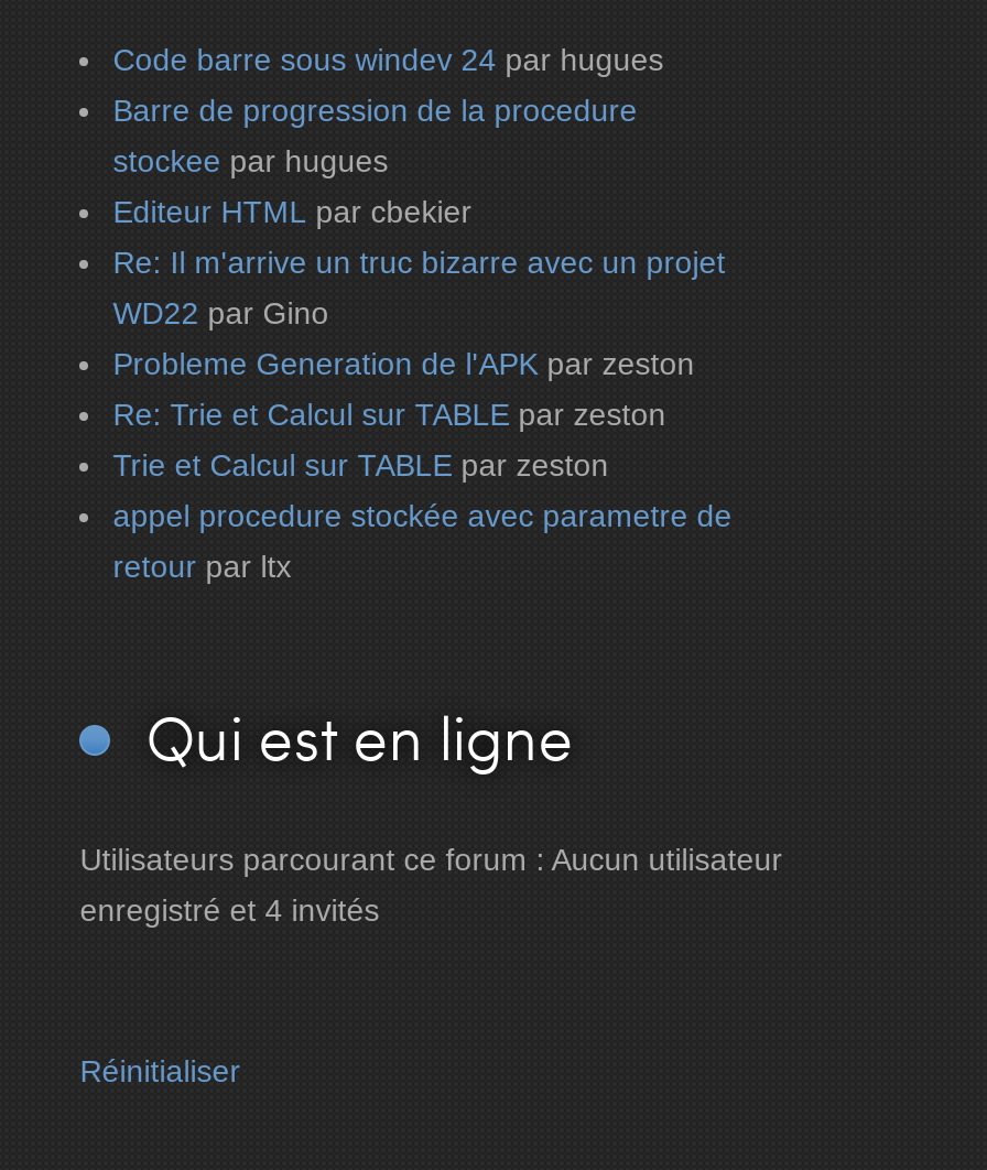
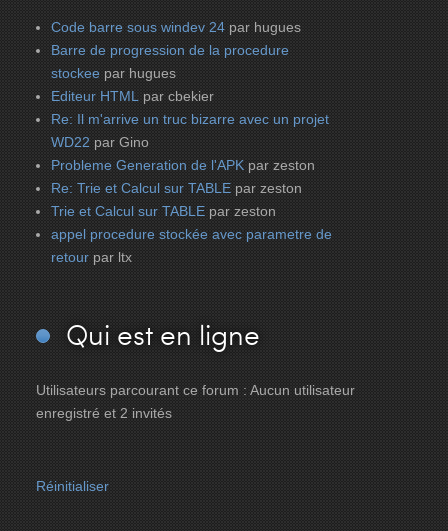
[80,891,379,927] enregistré et 4 invités -> [36,405,172,421] enregistré et 2 invités

